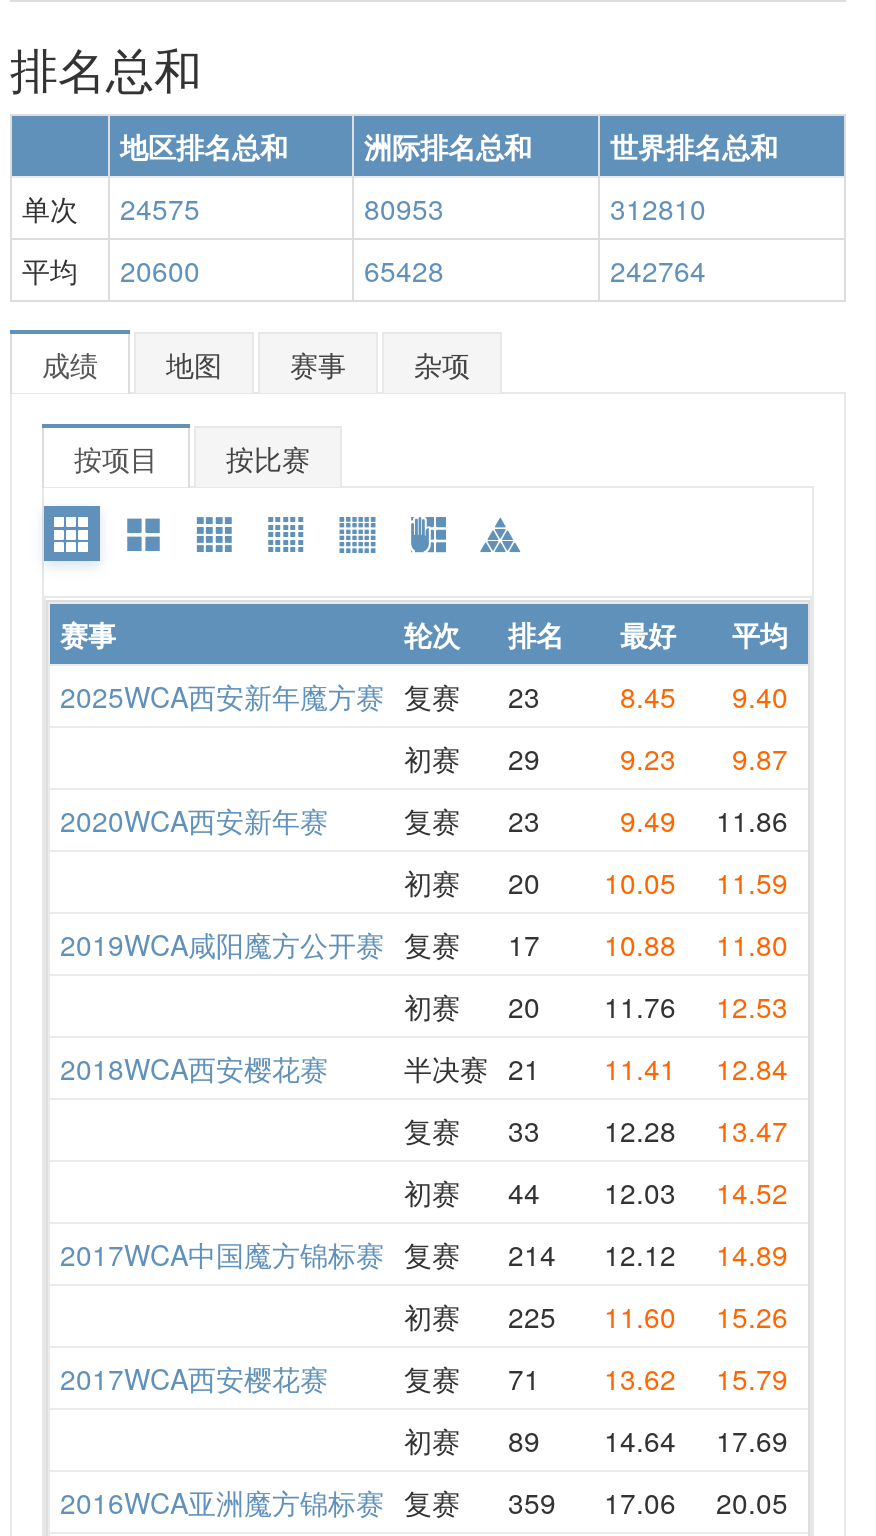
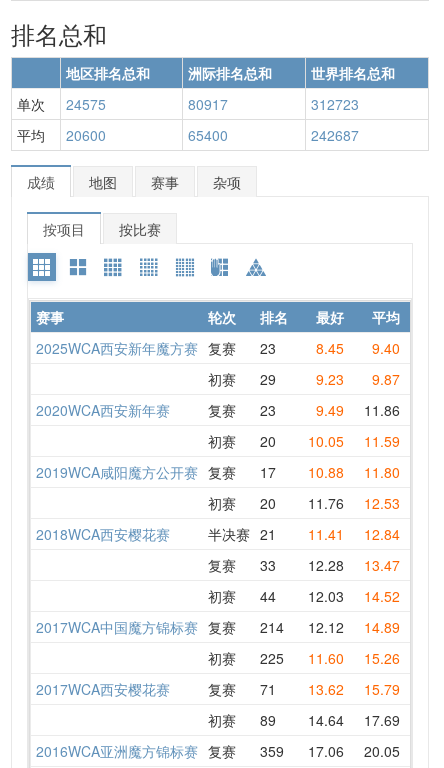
[364,187,444,227] 80953 -> [188,94,228,114] 80917
[610,187,706,227] 312810 -> [311,94,359,114] 312723
[364,249,444,289] 65428 -> [188,125,228,145] 65400
[610,249,706,289] 242764 -> [311,125,359,145] 242687

